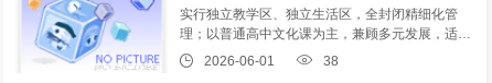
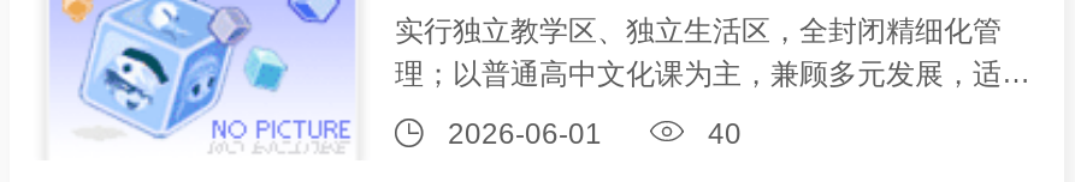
[323,53,339,68] 38 -> [708,116,742,150] 40

